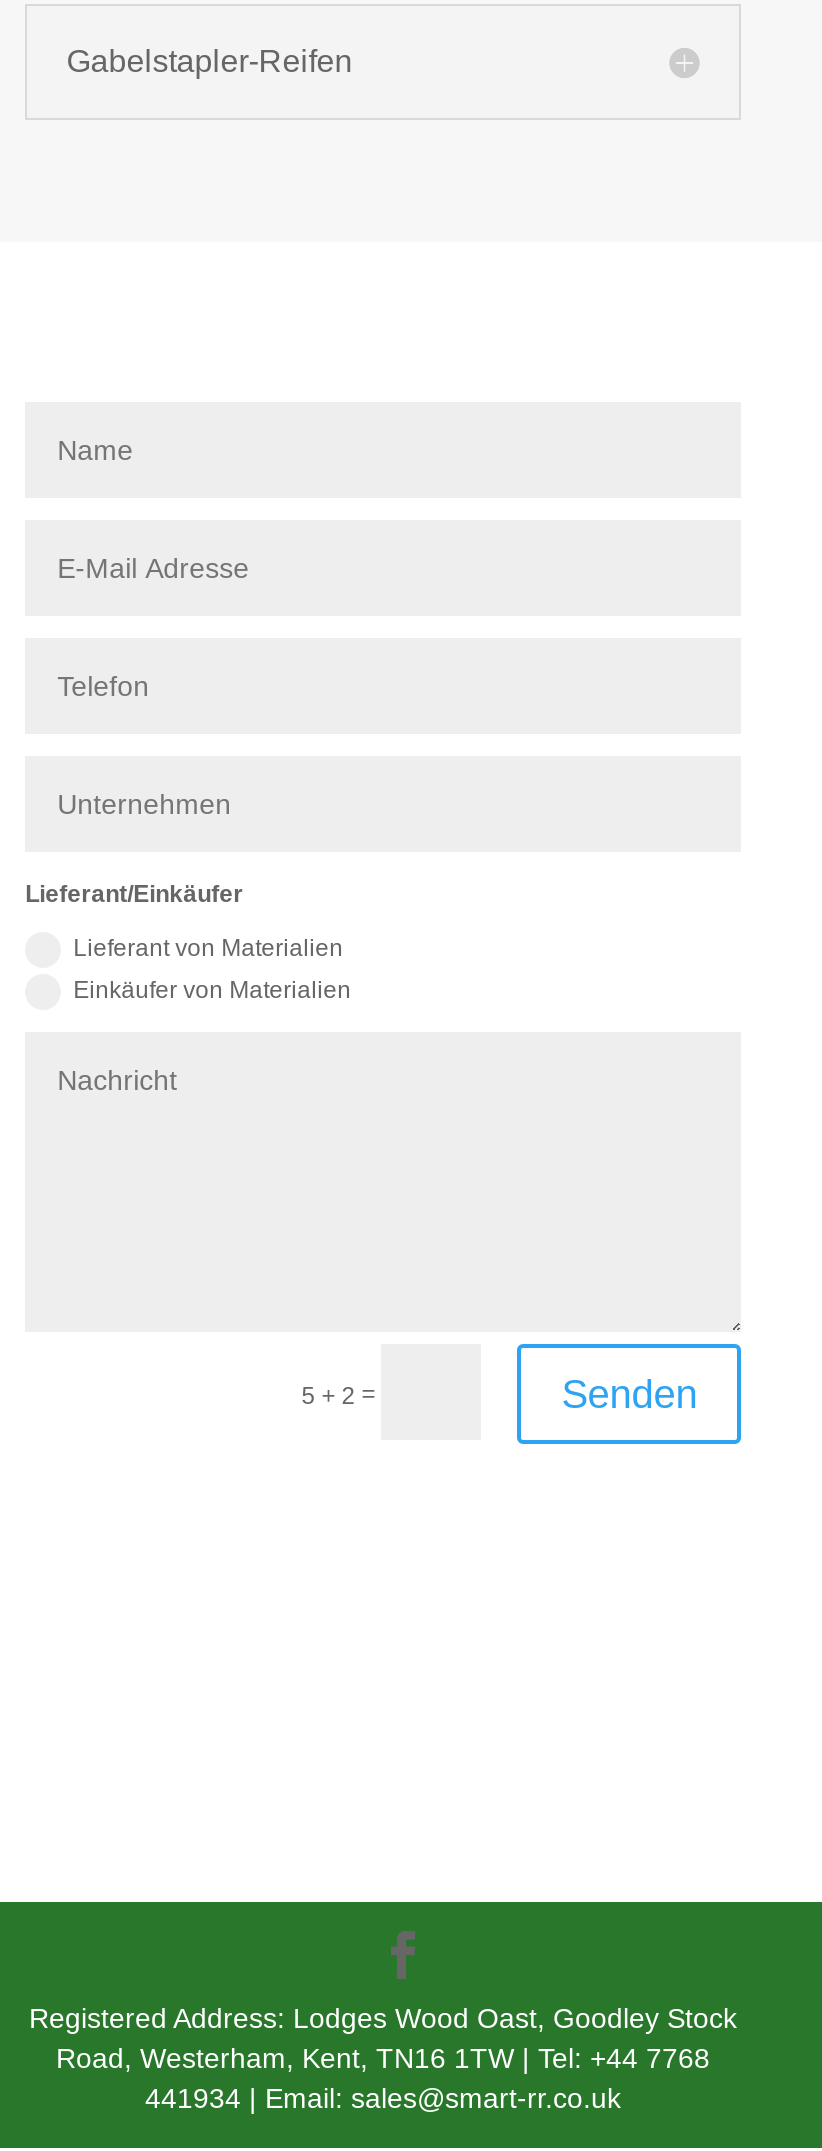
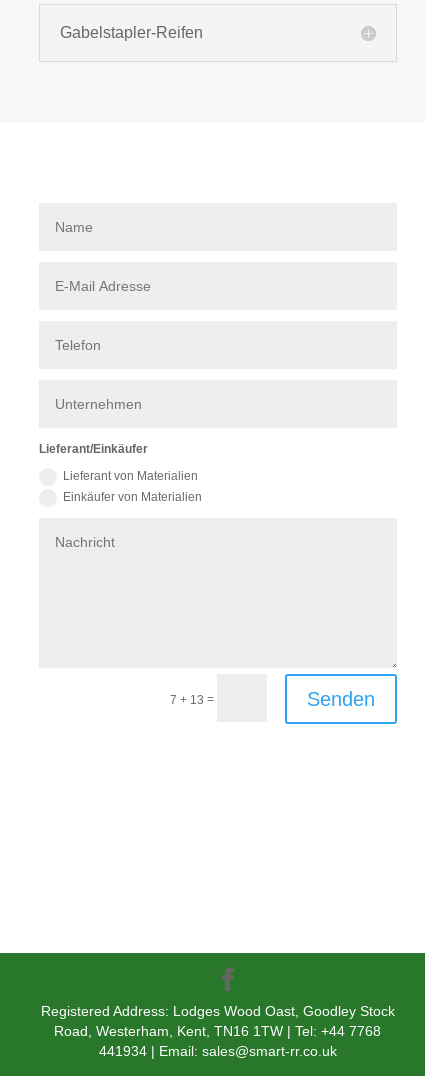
[301,1379,381,1409] 5 + 2 = -> [170,692,217,706] 7 + 13 =

